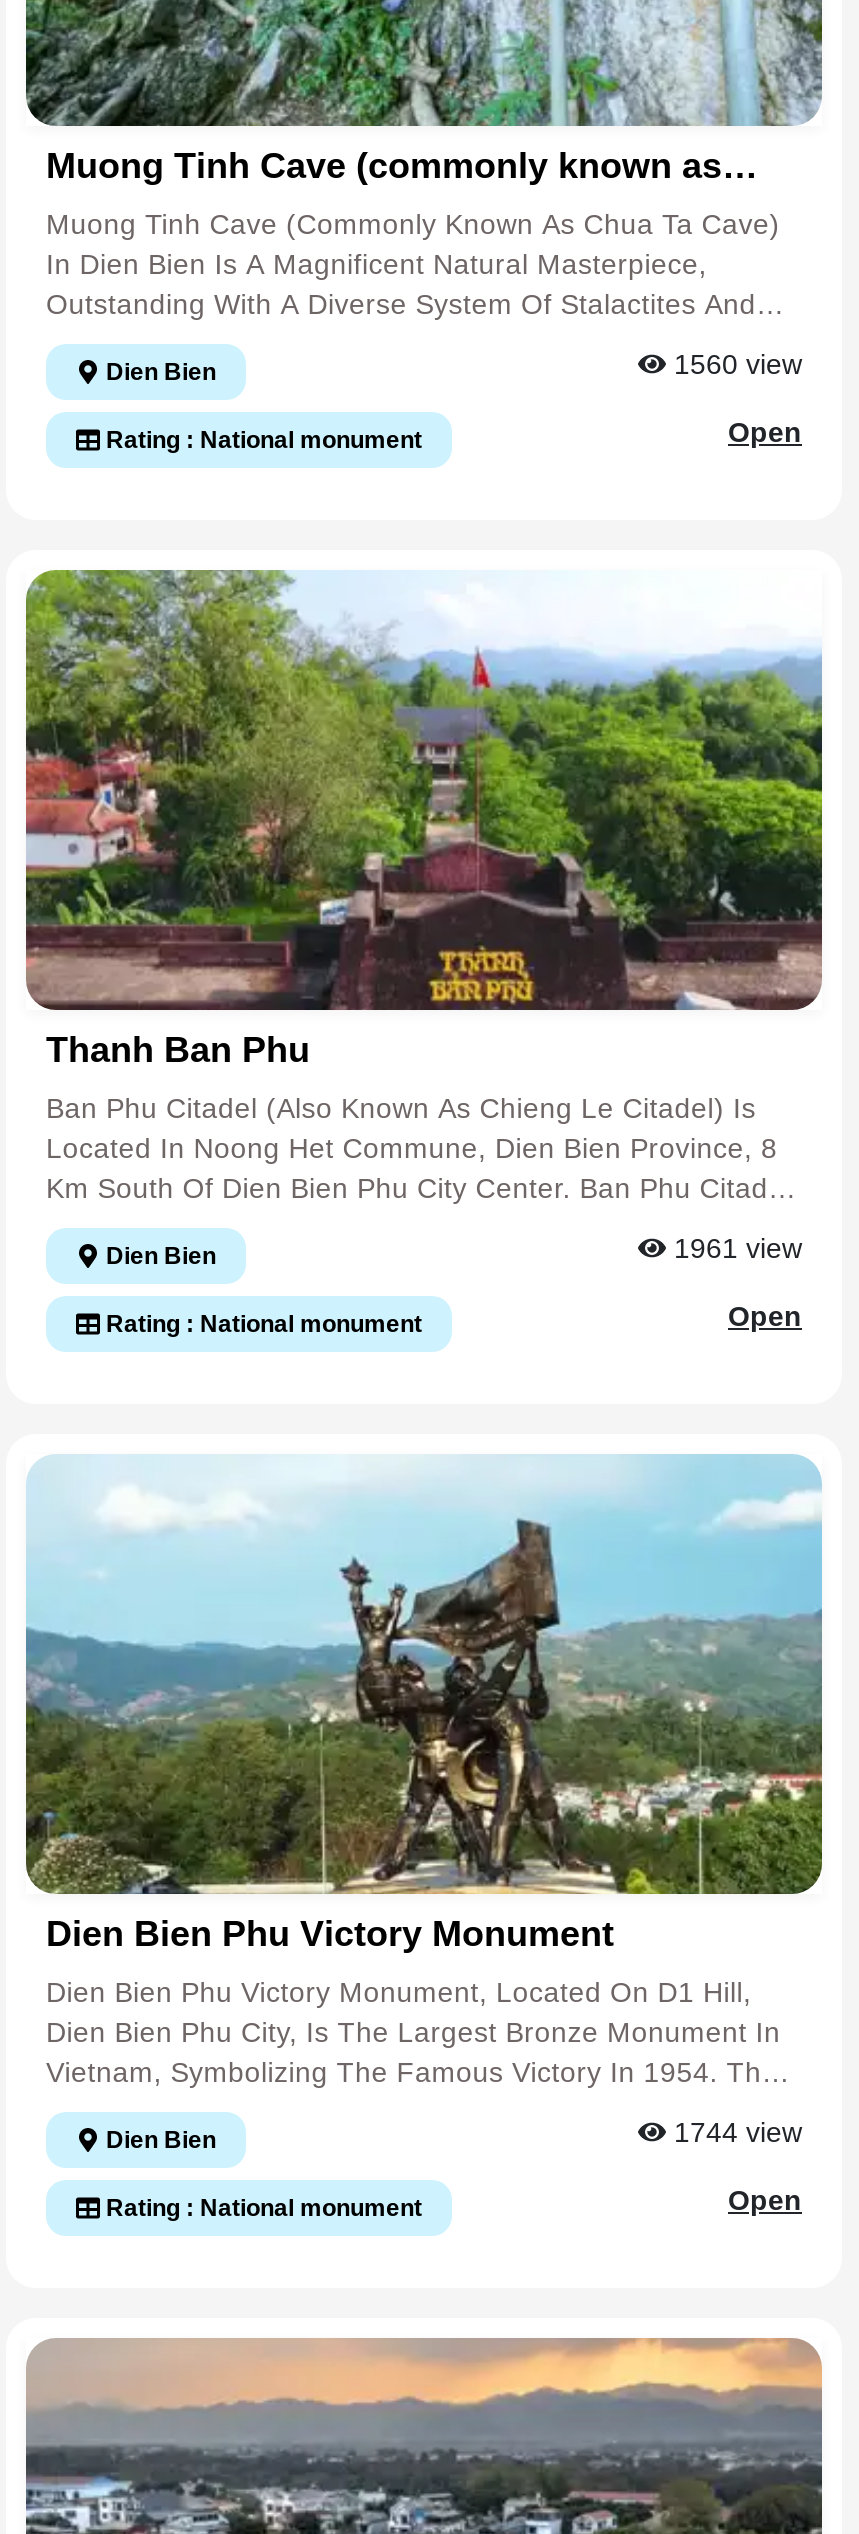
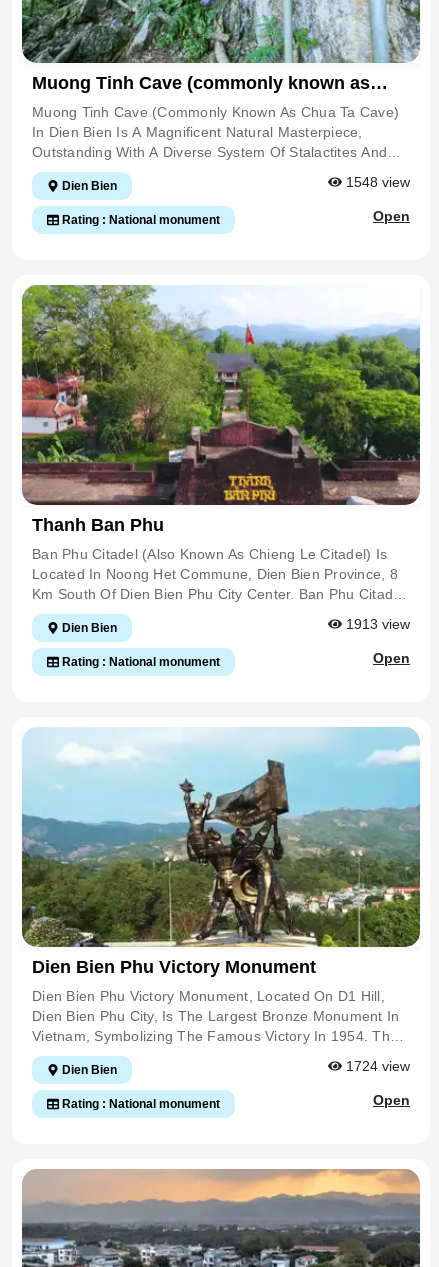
[666,348,802,380] 1560 view -> [342,174,410,190] 1548 view
[666,1232,802,1264] 1961 view -> [342,616,410,632] 1913 view
[666,2116,802,2148] 1744 view -> [342,1058,410,1074] 1724 view

